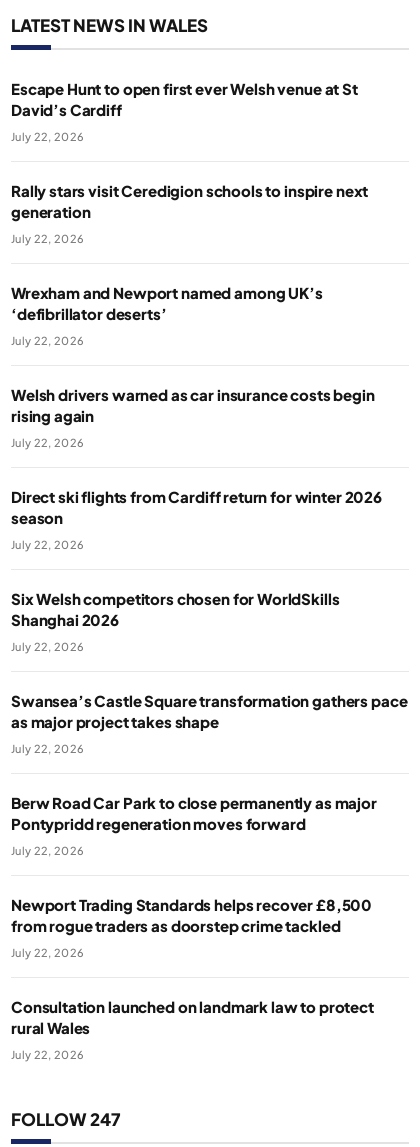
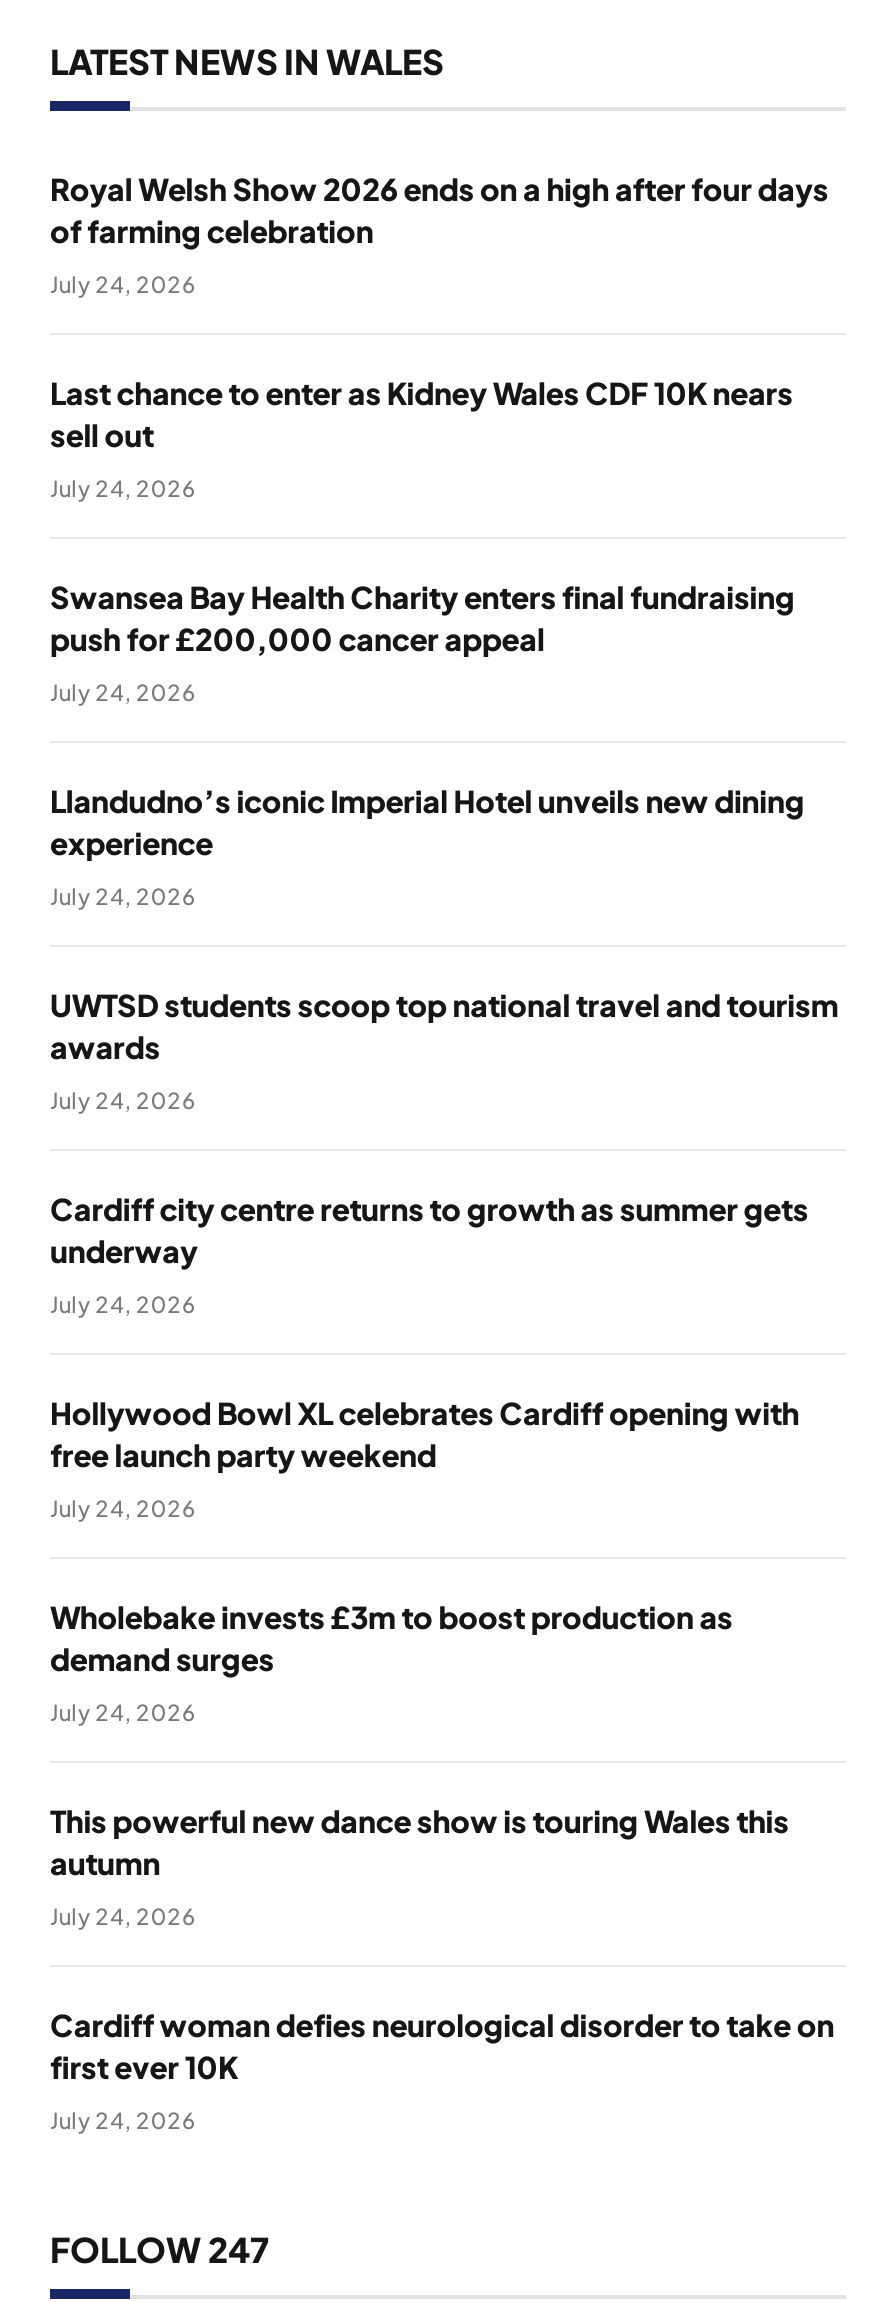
[11,79,358,119] Escape Hunt to open first ever Welsh venue at St | David’s Cardiff -> [50,169,828,249] Royal Welsh Show 2026 ends on a high after four days | of farming celebration
[11,130,84,143] July 22, 2026 -> [50,271,197,297] July 24, 2026
[11,181,368,221] Rally stars visit Ceredigion schools to inspire next | generation -> [50,373,793,453] Last chance to enter as Kidney Wales CDF 10K nears | sell out
[11,232,84,245] July 22, 2026 -> [50,475,197,501] July 24, 2026
[11,283,323,323] Wrexham and Newport named among UK’s | ‘defibrillator deserts’ -> [50,577,795,657] Swansea Bay Health Charity enters final fundraising | push for £200,000 cancer appeal
[11,334,84,347] July 22, 2026 -> [50,679,197,705] July 24, 2026
[11,385,375,425] Welsh drivers warned as car insurance costs begin | rising again -> [50,781,804,861] Llandudno’s iconic Imperial Hotel unveils new dining | experience
[11,436,84,449] July 22, 2026 -> [50,883,197,909] July 24, 2026
[11,487,382,527] Direct ski flights from Cardiff return for winter 2026 | season -> [50,985,838,1065] UWTSD students scoop top national travel and tourism | awards
[11,538,84,551] July 22, 2026 -> [50,1087,197,1113] July 24, 2026
[11,589,339,629] Six Welsh competitors chosen for WorldSkills | Shanghai 2026 -> [50,1189,808,1269] Cardiff city centre returns to growth as summer gets | underway
[11,640,84,653] July 22, 2026 -> [50,1291,197,1317] July 24, 2026
[11,691,407,731] Swansea’s Castle Square transformation gathers pace | as major project takes shape -> [50,1393,799,1473] Hollywood Bowl XL celebrates Cardiff opening with | free launch party weekend
[11,742,84,755] July 22, 2026 -> [50,1495,197,1521] July 24, 2026
[11,793,377,833] Berw Road Car Park to close permanently as major | Pontypridd regeneration moves forward -> [50,1597,733,1677] Wholebake invests £3m to boost production as | demand surges
[11,844,84,857] July 22, 2026 -> [50,1699,197,1725] July 24, 2026
[11,895,372,935] Newport Trading Standards helps recover £8,500 | from rogue traders as doorstep crime tackled -> [50,1801,789,1881] This powerful new dance show is touring Wales this | autumn
[11,946,84,959] July 22, 2026 -> [50,1903,197,1929] July 24, 2026
[11,997,374,1037] Consultation launched on landmark law to protect | rural Wales -> [50,2005,834,2085] Cardiff woman defies neurological disorder to take on | first ever 10K
[11,1048,84,1061] July 22, 2026 -> [50,2107,197,2133] July 24, 2026

